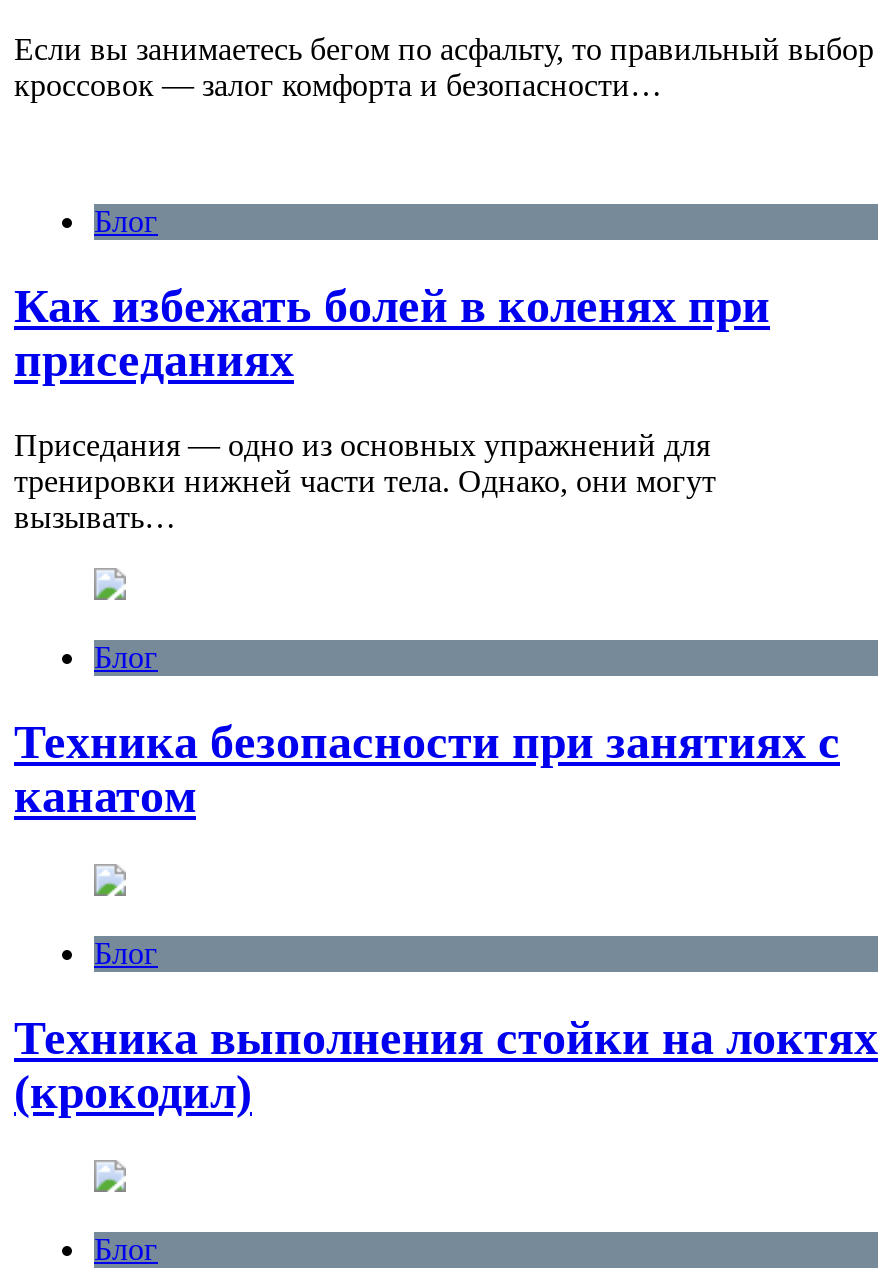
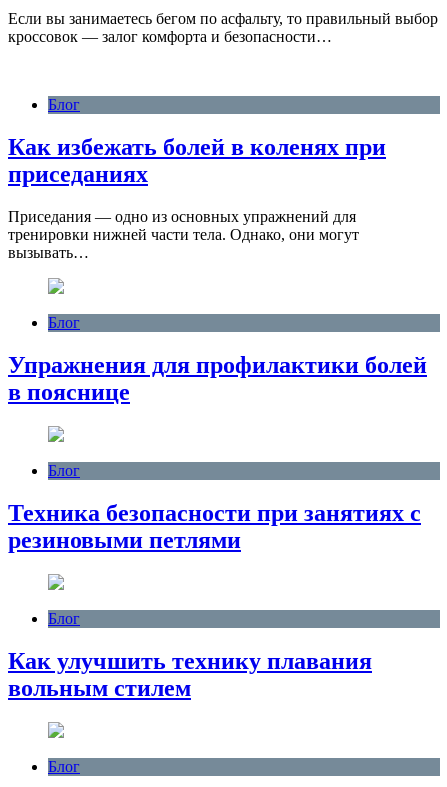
moved [14,716,840,768] -> [8,500,421,526]: Техника безопасности при занятиях с
[14,770,196,822] канатом -> [8,352,427,405] Упражнения для профилактики болей | в пояснице
[14,1012,878,1118] Техника выполнения стойки на локтях | (крокодил) -> [8,527,372,701] резиновыми петлями | Блог | Как улучшить технику плавания | вольным стилем

